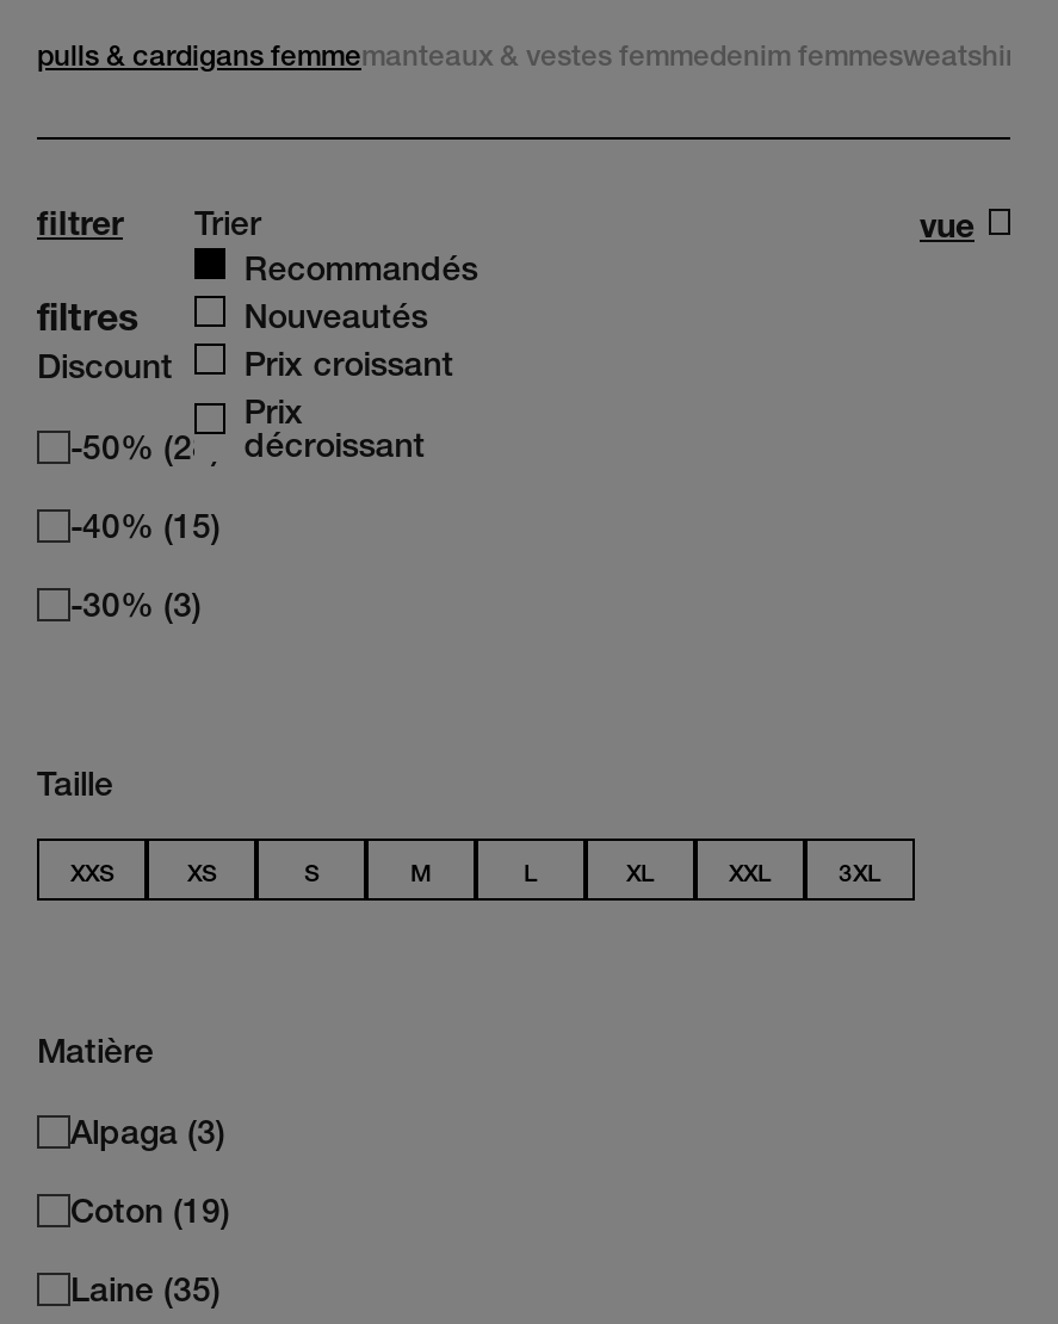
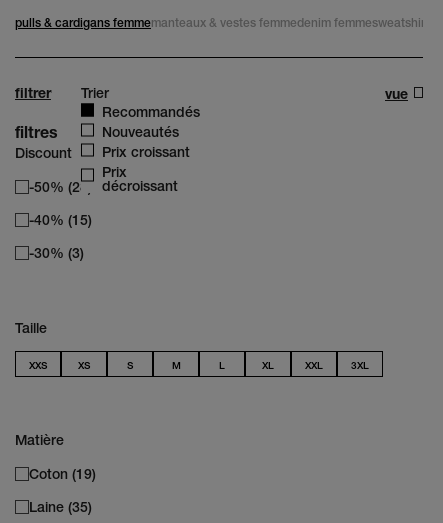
[70,1110,225,1153] Alpaga (3) -> none

